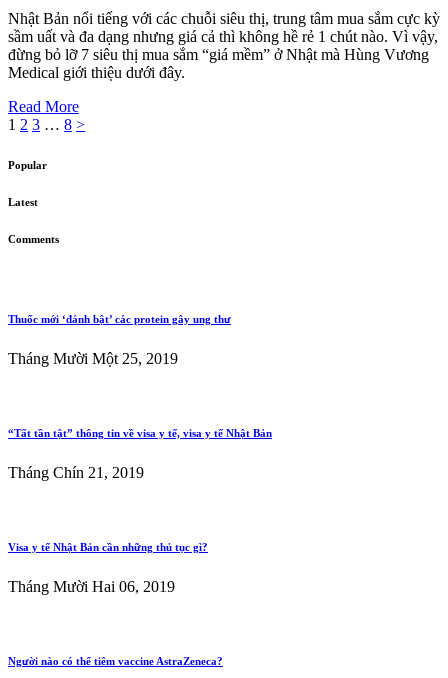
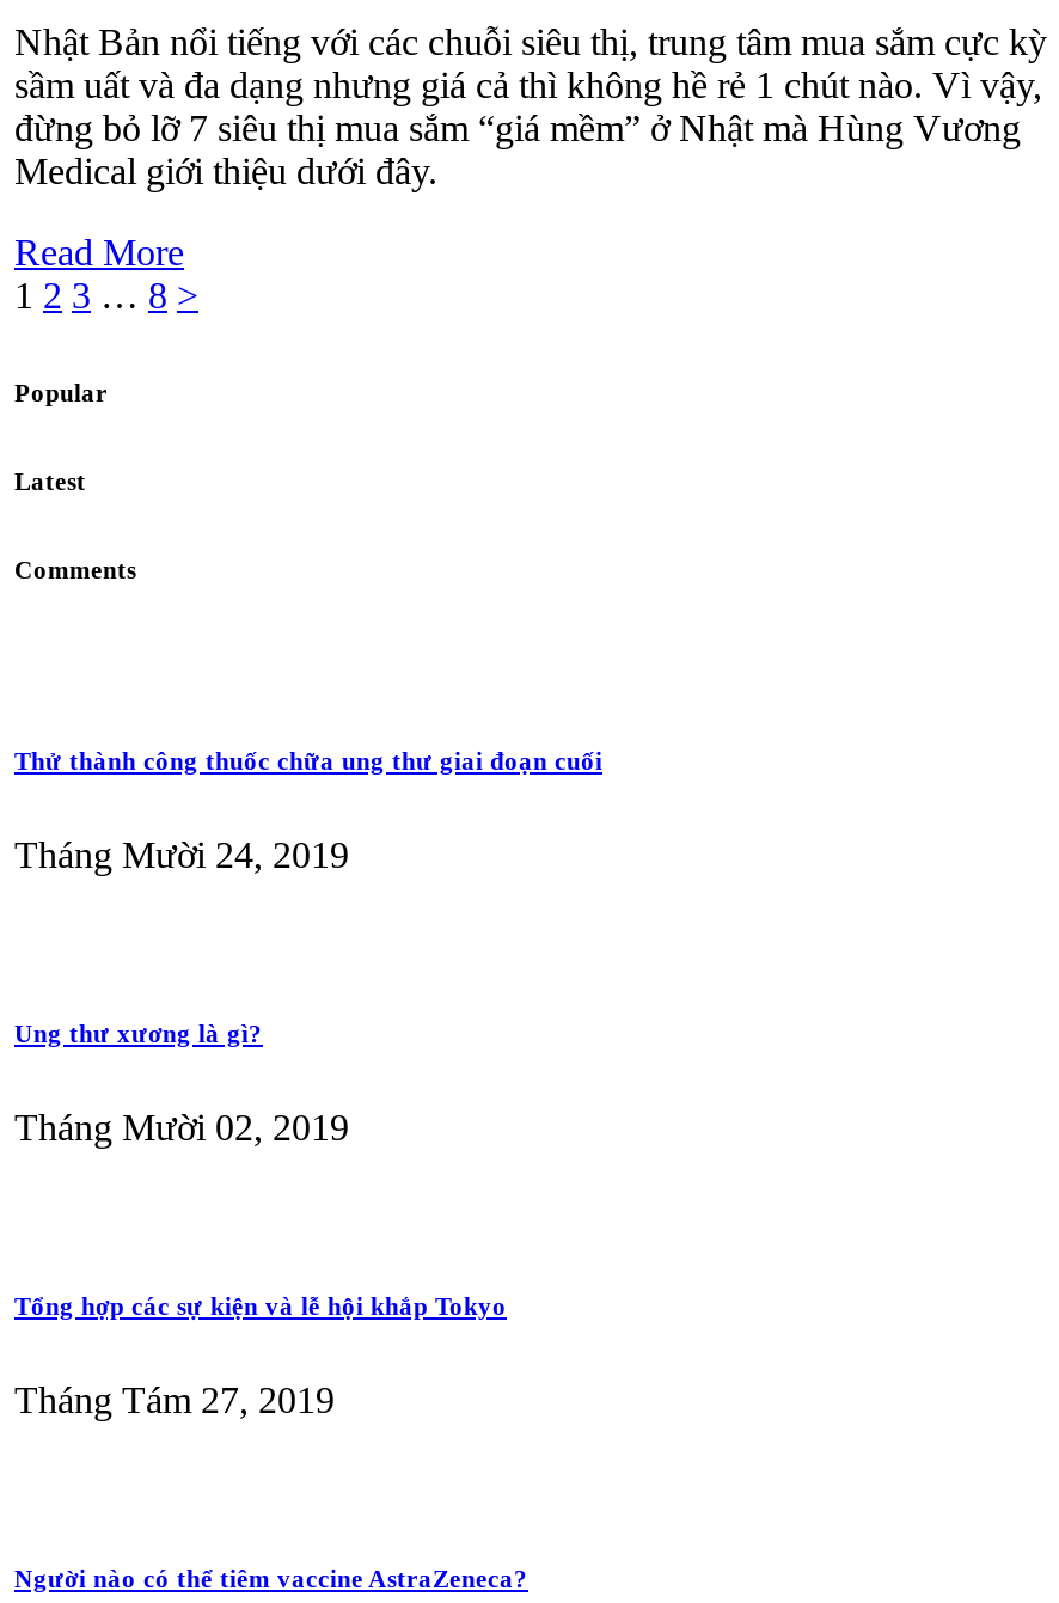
[8,313,231,325] Thuốc mới ‘đánh bật’ các protein gây ung thư -> [14,745,602,774] Thử thành công thuốc chữa ung thư giai đoạn cuối
[8,350,178,367] Tháng Mười Một 25, 2019 -> [14,834,349,875] Tháng Mười 24, 2019
[8,427,272,439] “Tất tần tật” thông tin về visa y tế, visa y tế Nhật Bản -> [14,1018,263,1047] Ung thư xương là gì?
[8,464,144,481] Tháng Chín 21, 2019 -> [14,1106,349,1147] Tháng Mười 02, 2019
[8,541,208,553] Visa y tế Nhật Bản cần những thủ tục gì? -> [14,1290,507,1319] Tổng hợp các sự kiện và lễ hội khắp Tokyo
[8,578,175,595] Tháng Mười Hai 06, 2019 -> [14,1379,335,1419] Tháng Tám 27, 2019

